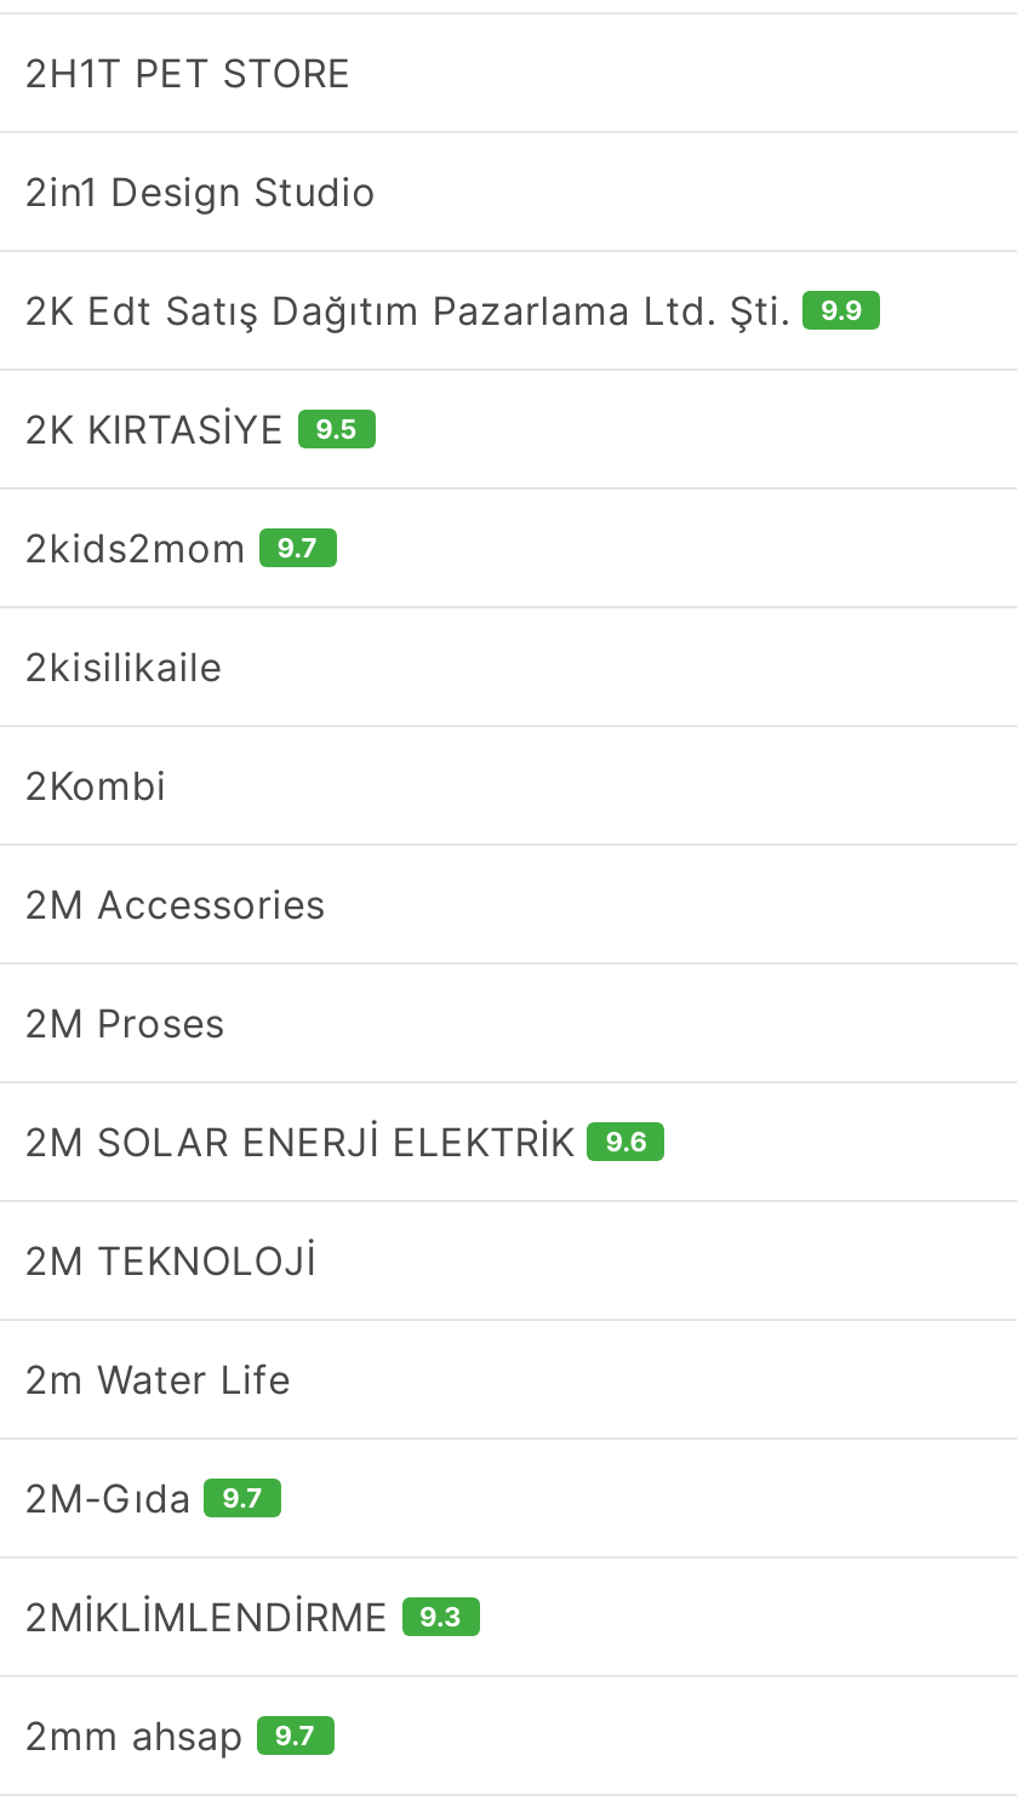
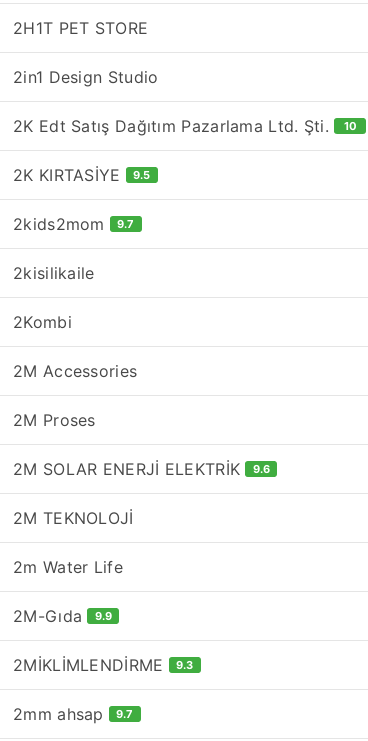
[24,286,862,334] 2K Edt Satış Dağıtım Pazarlama Ltd. Şti. 9.9 -> [13,116,356,136] 2K Edt Satış Dağıtım Pazarlama Ltd. Şti. 10
[24,1474,263,1522] 2M-Gıda 9.7 -> [13,606,112,626] 2M-Gıda 9.9

